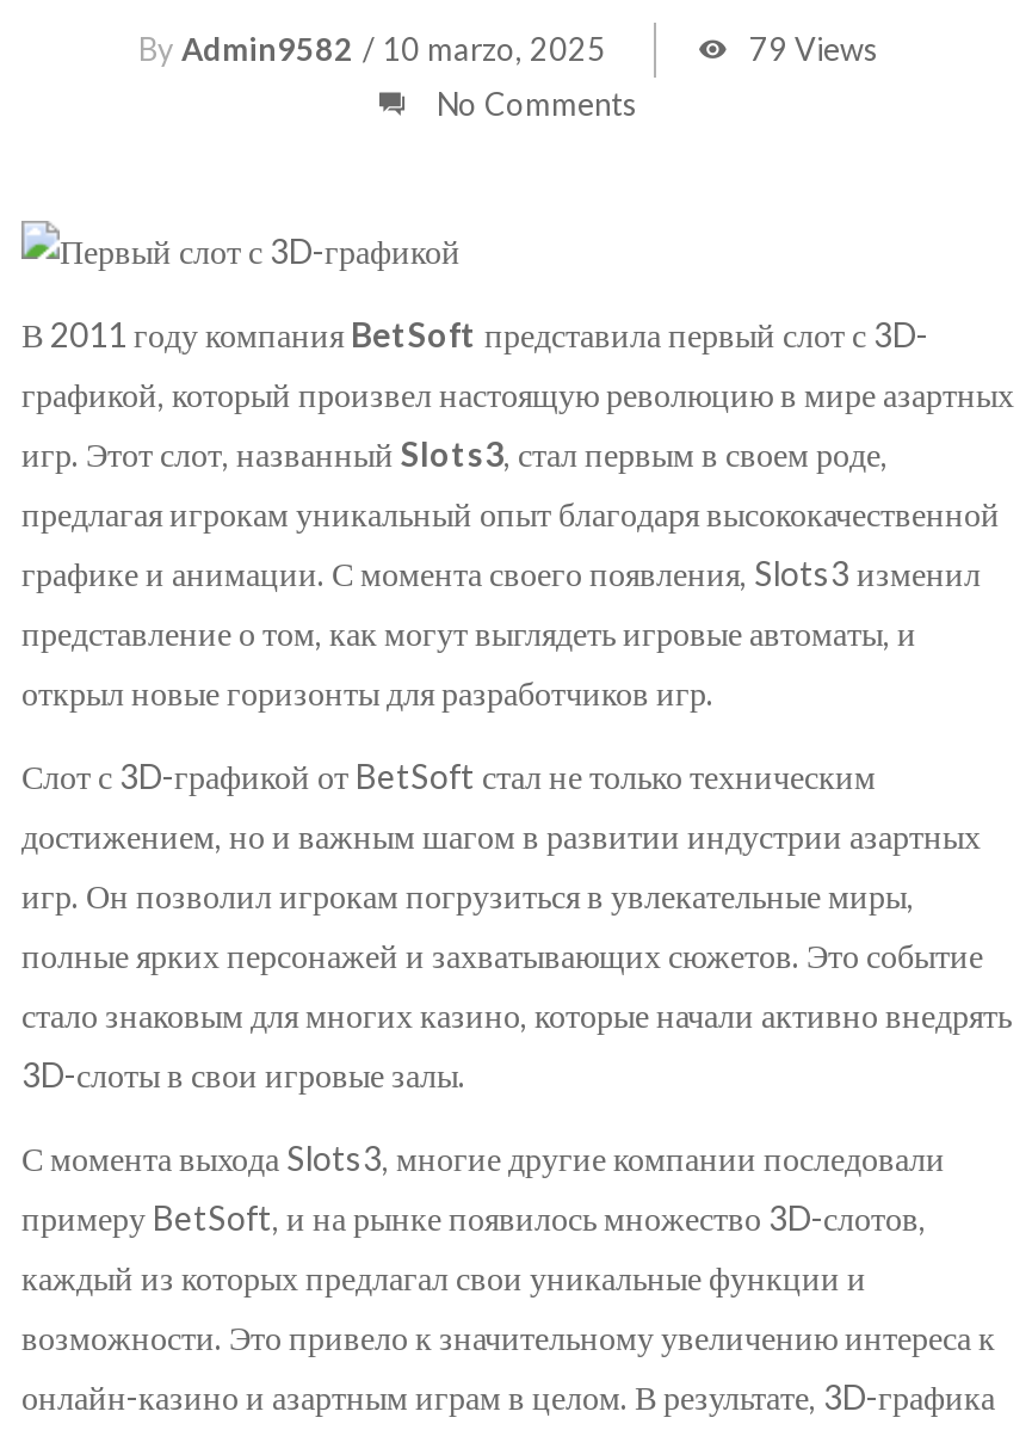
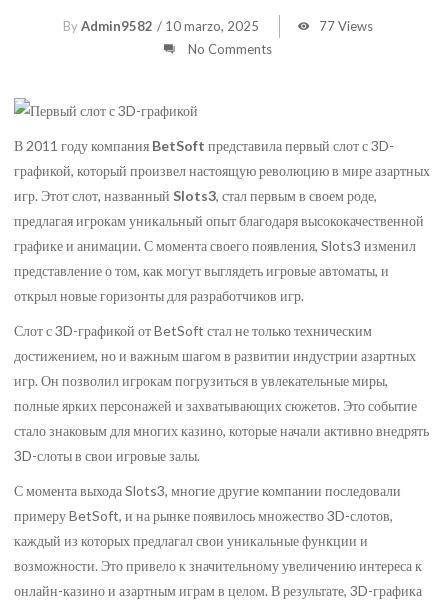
[749,29,878,67] 79 Views -> [319,18,373,34] 77 Views

